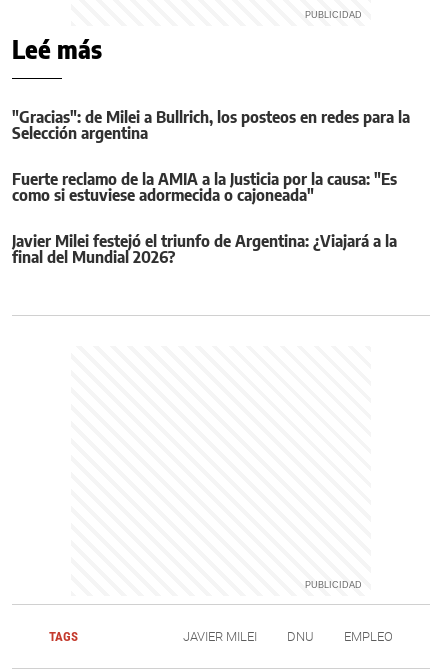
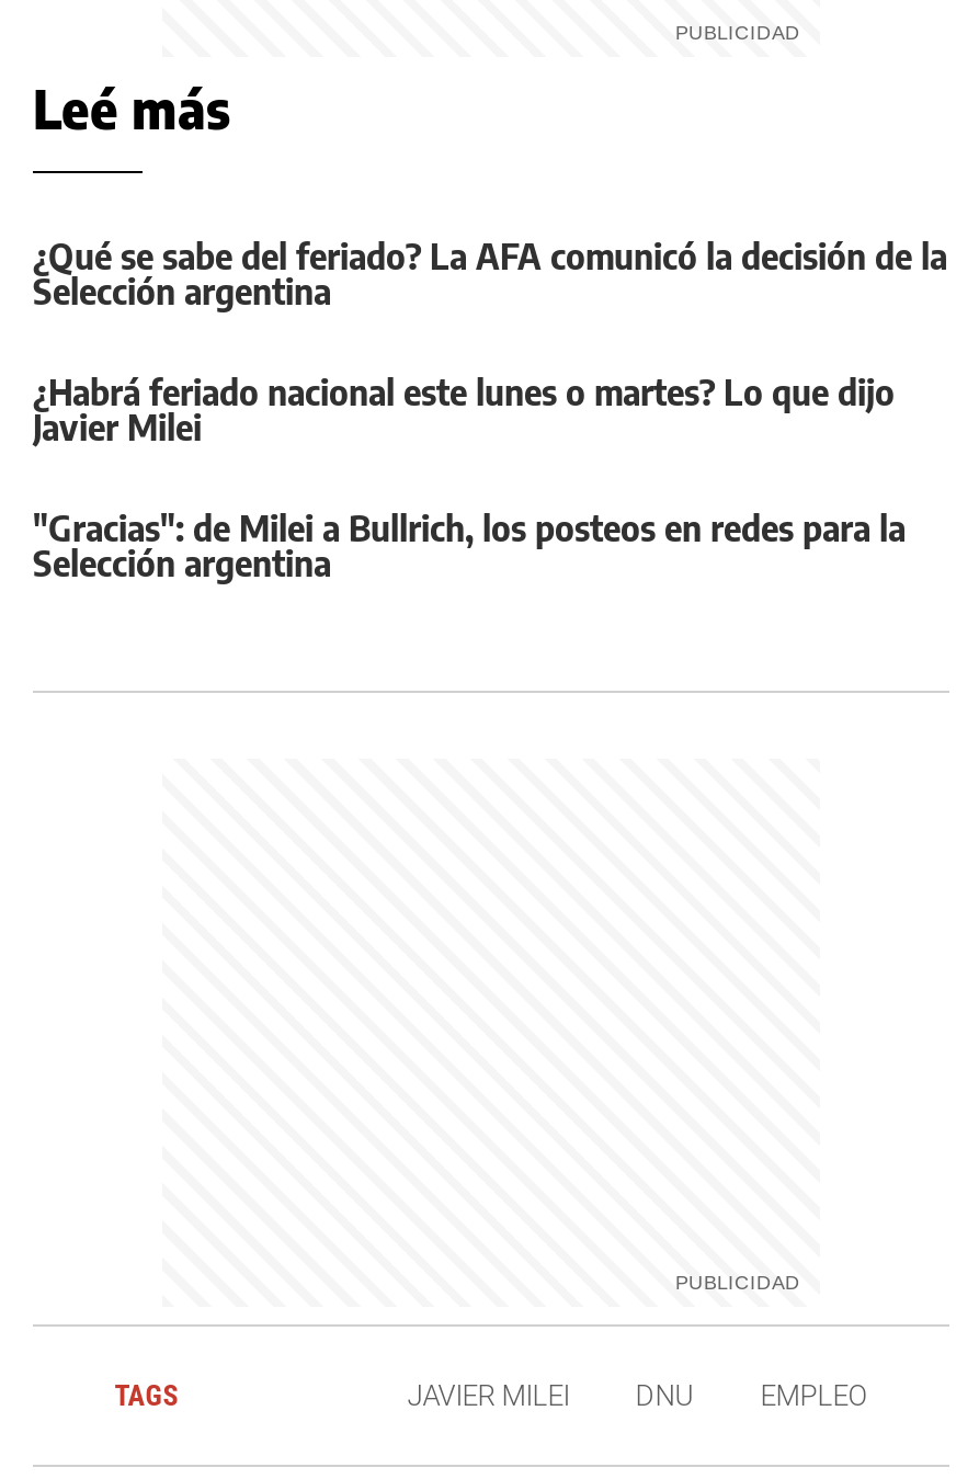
none -> [33,235,947,450] ¿Qué se sabe del feriado? La AFA comunicó la decisión de la | Selección argentina | ¿Habrá feriado nacional este lunes o martes? Lo que dijo | Javier Milei
moved [12,107,410,143] -> [33,507,906,585]: "Gracias": de Milei a Bullrich, los posteos en redes para la | Selección argentina
[12,169,397,267] Fuerte reclamo de la AMIA a la Justicia por la causa: "Es | como si estuviese adormecida o cajoneada" | Javier Milei festejó el triunfo de Argentina: ¿Viajará a la | final del Mundial 2026? -> none

